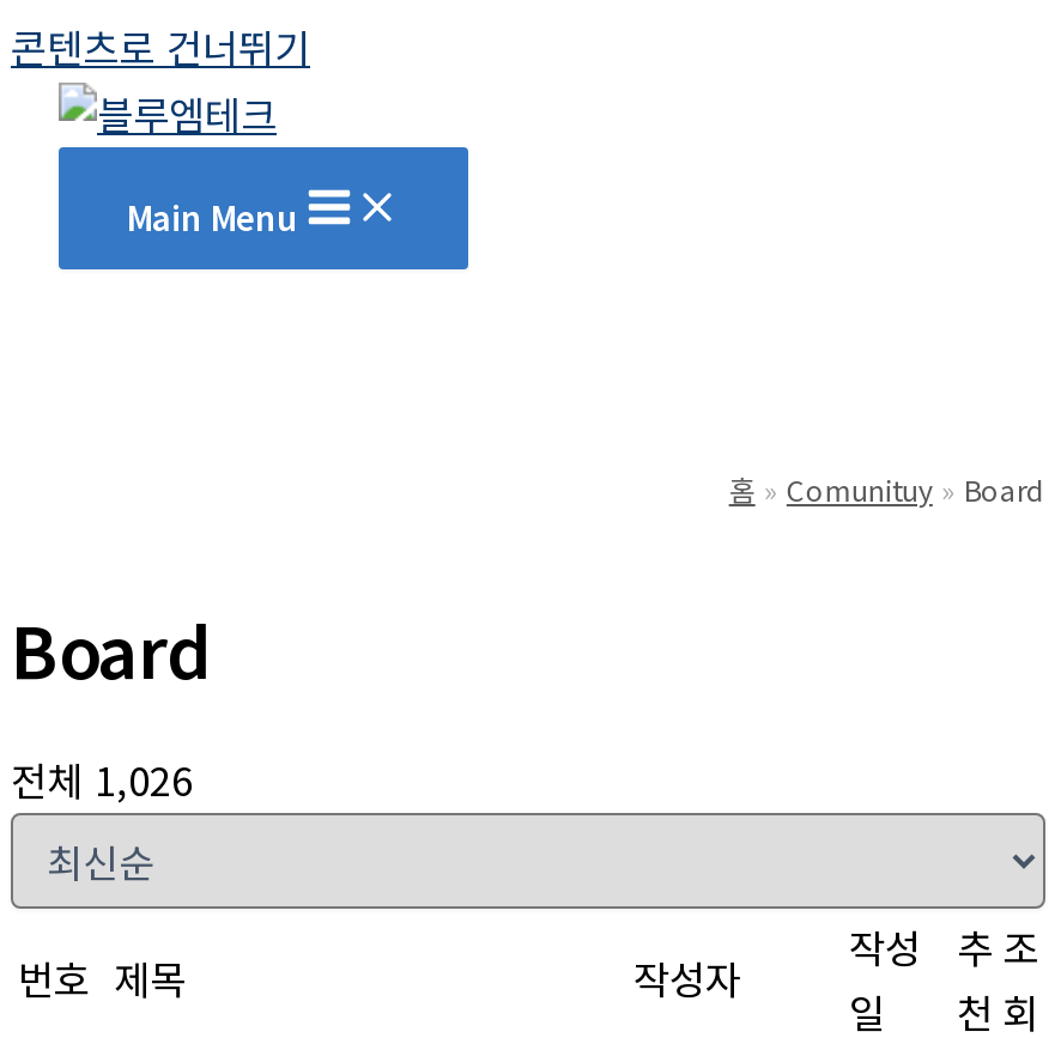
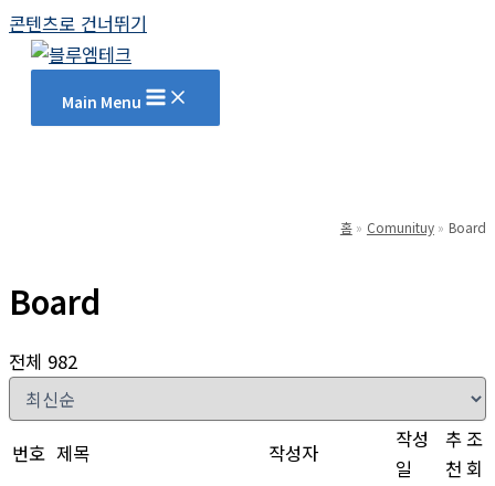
[11,750,193,807] 전체 1,026 -> [9,348,77,374] 전체 982

